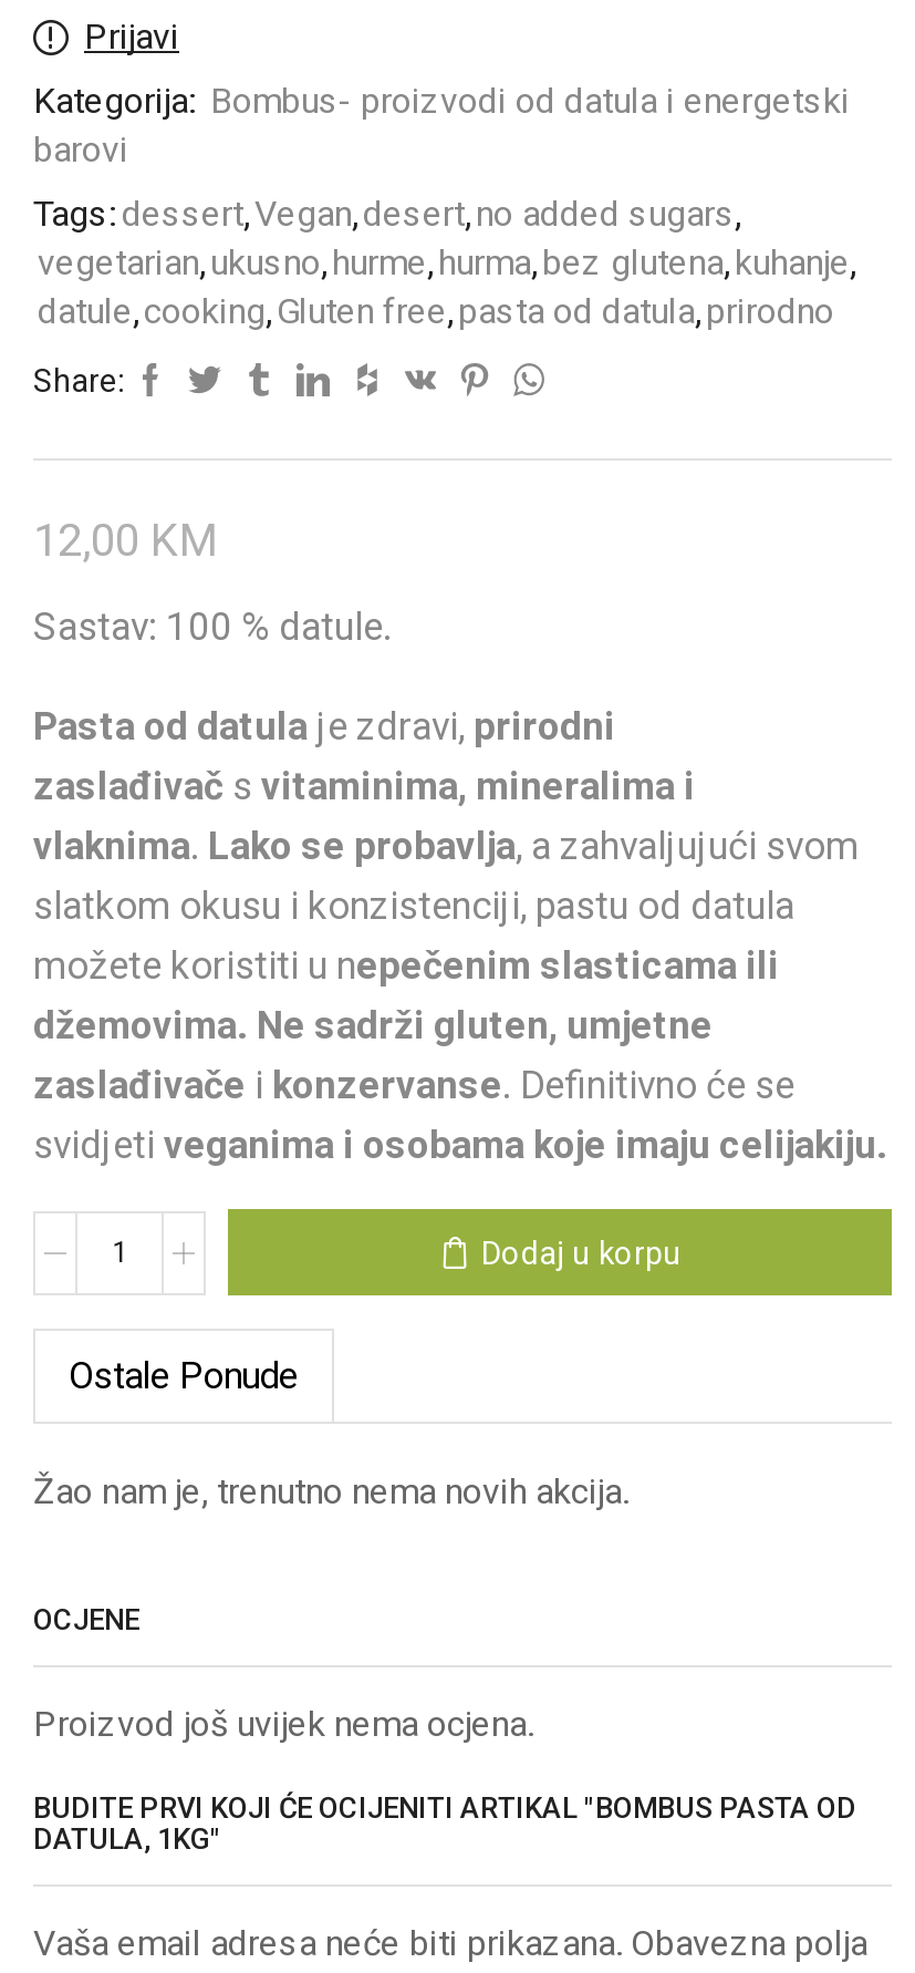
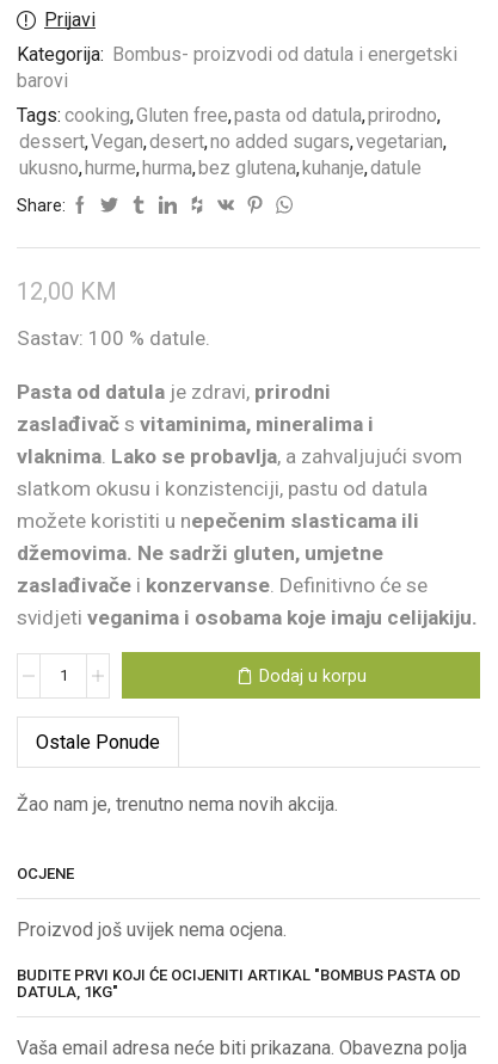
[33,192,856,331] Tags: dessert, Vegan, desert, no added sugars, | vegetarian, ukusno, hurme, hurma, bez glutena, kuhanje, | datule, cooking, Gluten free, pasta od datula, prirodno -> [17,103,447,179] Tags: cooking, Gluten free, pasta od datula, prirodno, | dessert, Vegan, desert, no added sugars, vegetarian, | ukusno, hurme, hurma, bez glutena, kuhanje, datule

